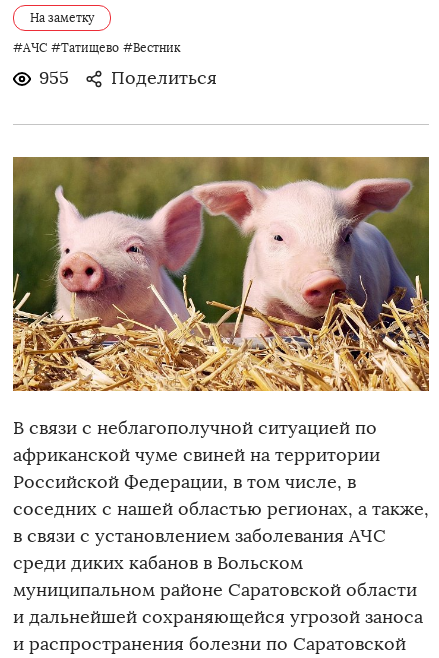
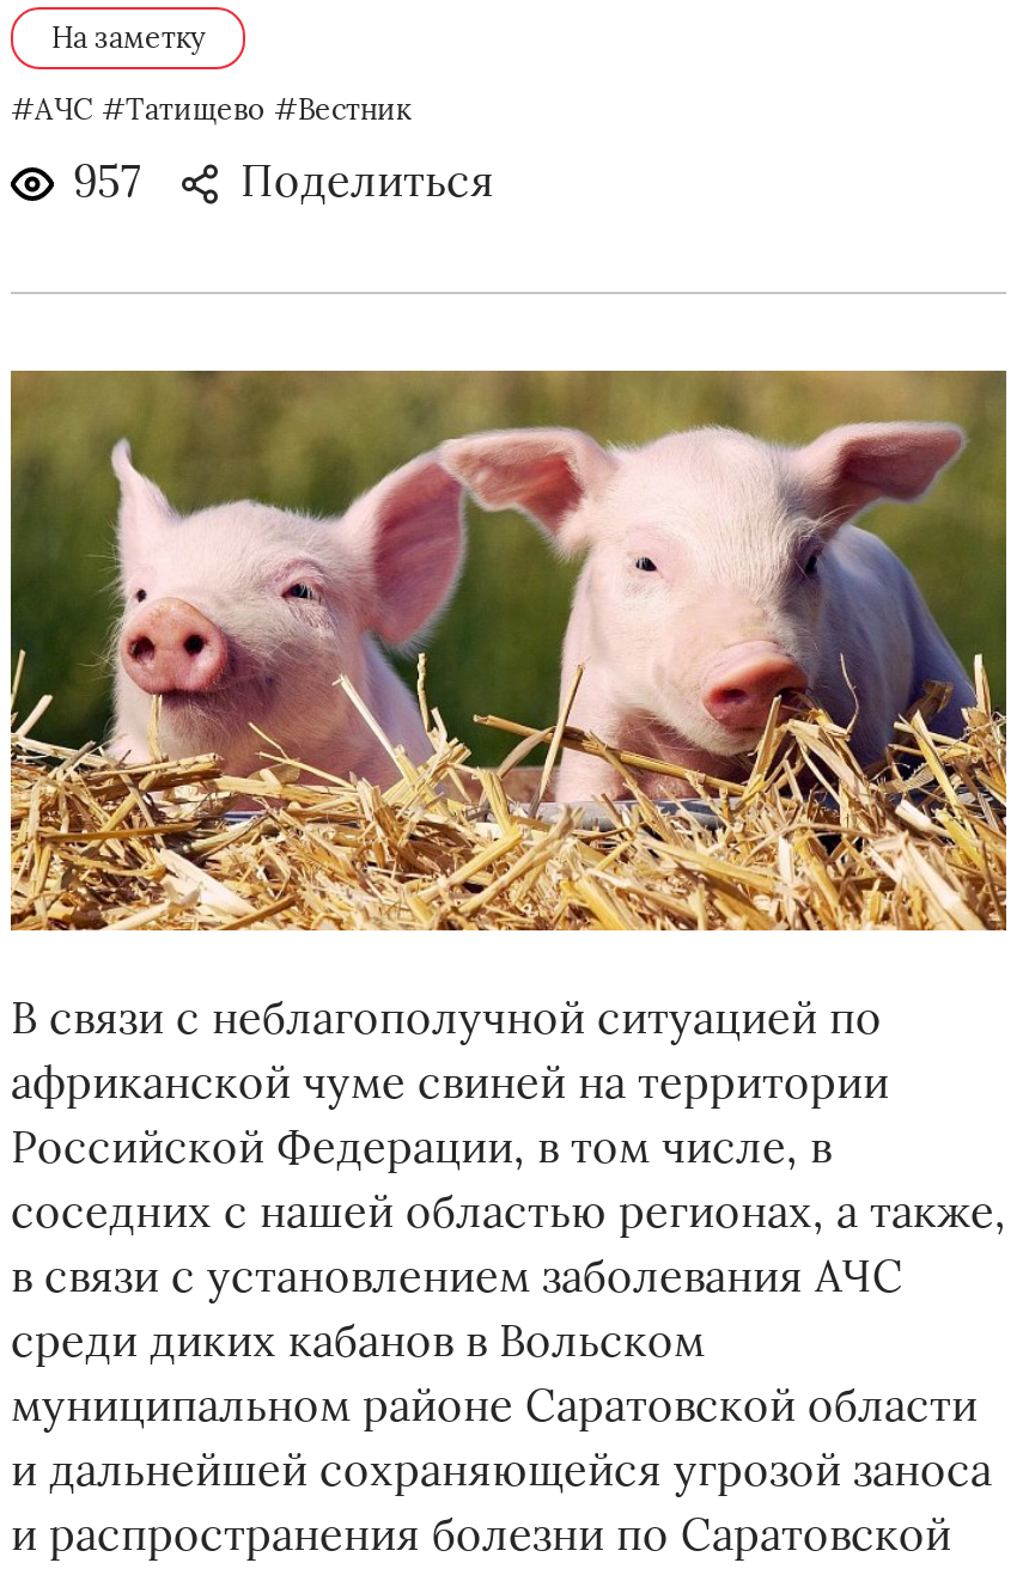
[39,67,217,89] 955 Поделиться -> [73,155,494,208] 957 Поделиться

